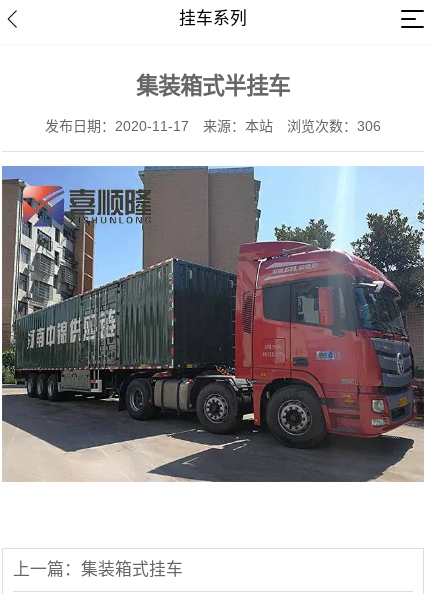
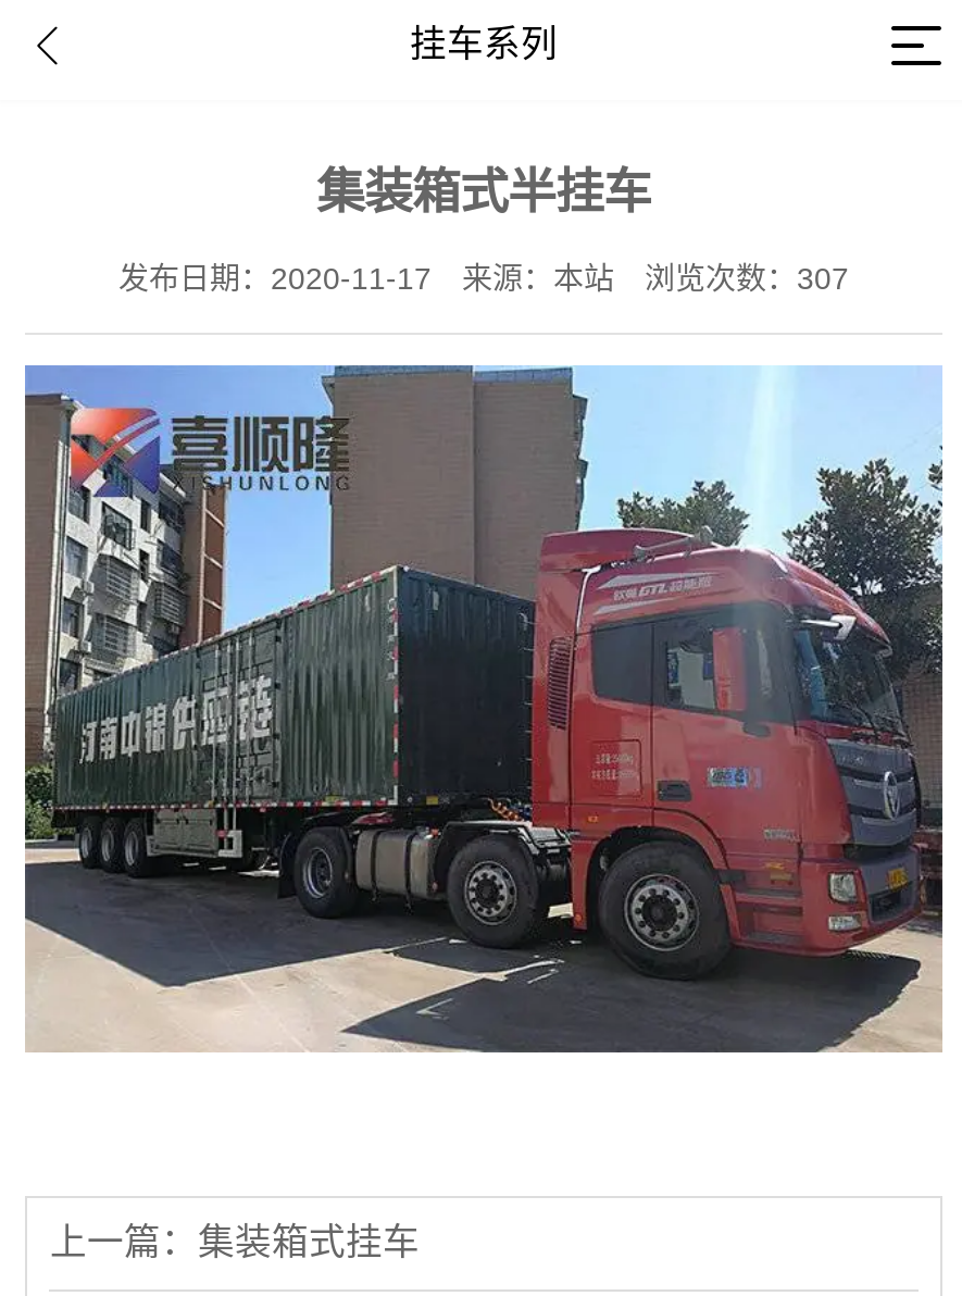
[45,118,381,134] 发布日期：2020-11-17 来源：本站 浏览次数：306 -> [118,261,849,296] 发布日期：2020-11-17 来源：本站 浏览次数：307

